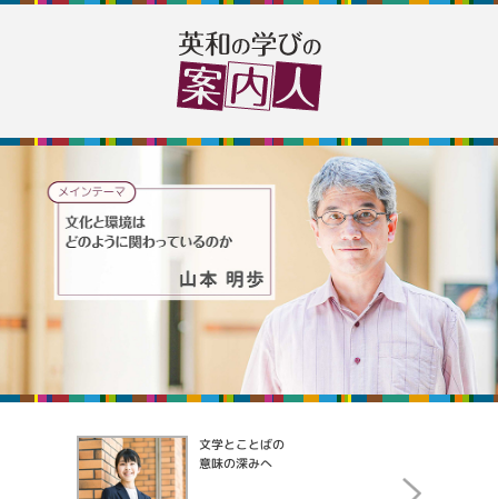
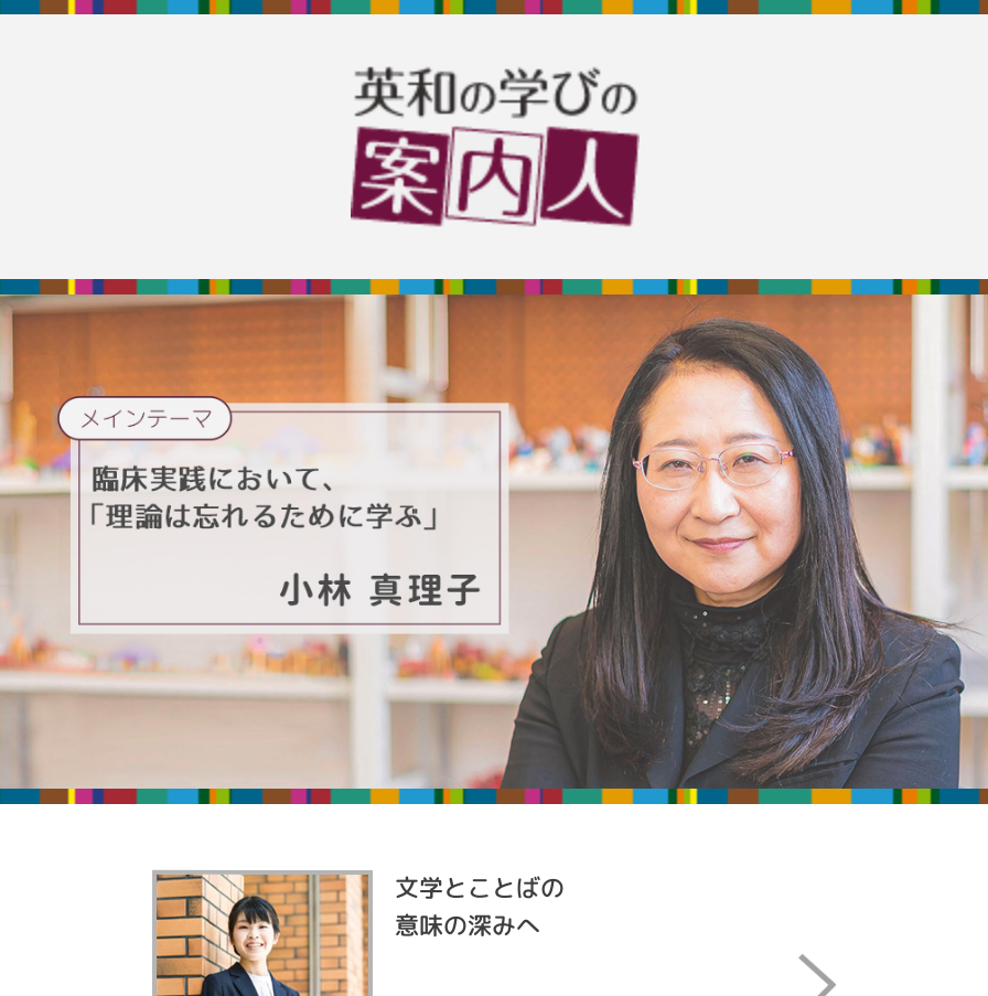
[3,144,495,396] [image] -> [7,292,981,791] [image]

